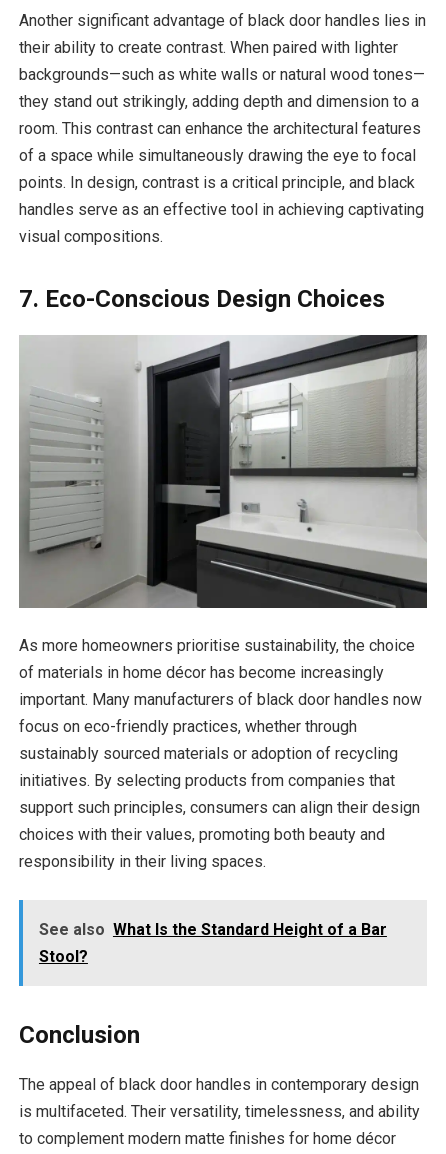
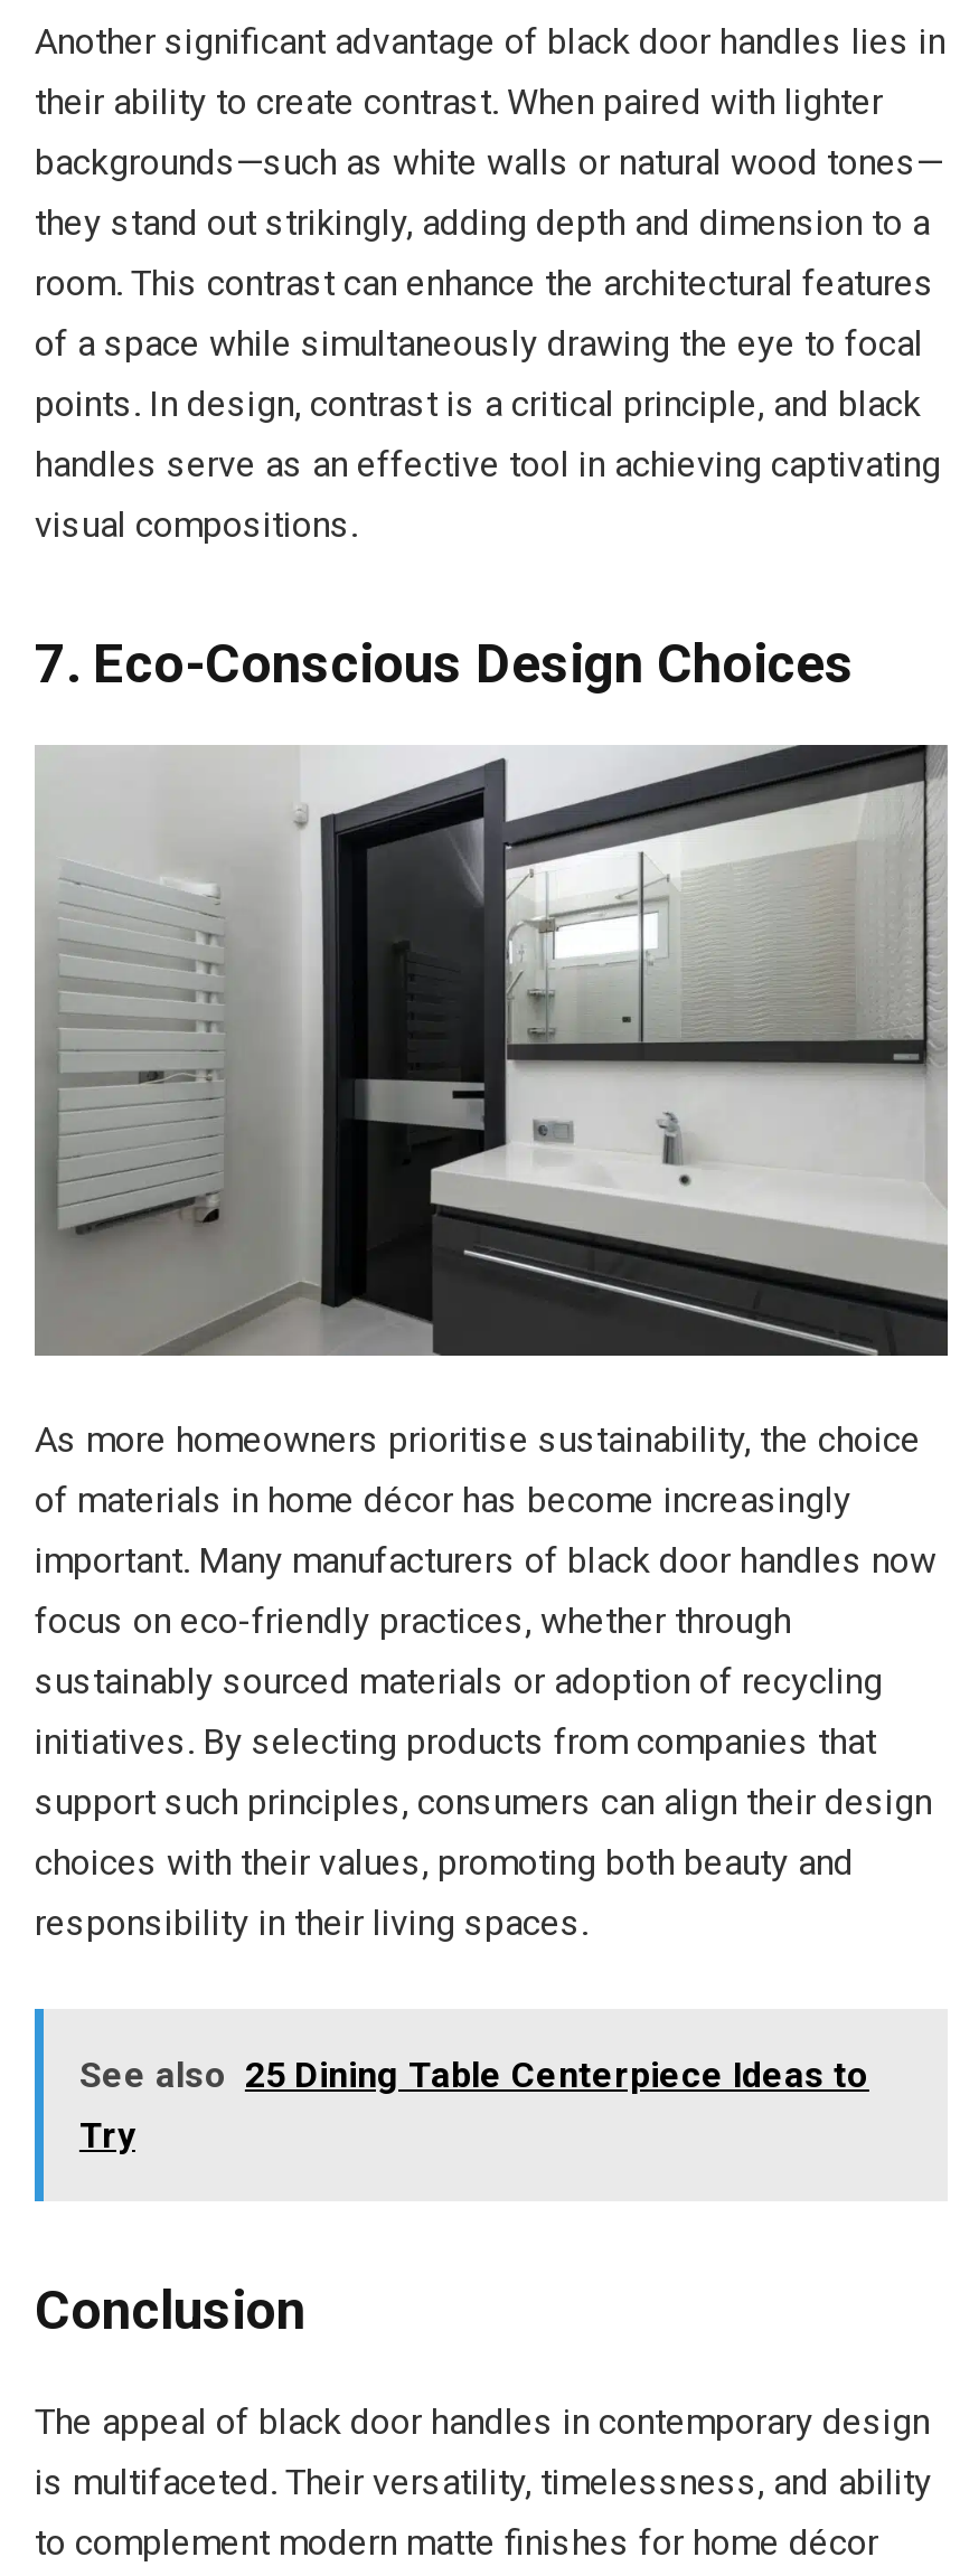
[39,920,387,966] See also What Is the Standard Height of a Bar | Stool? -> [79,2053,869,2156] See also 25 Dining Table Centerpiece Ideas to | Try

